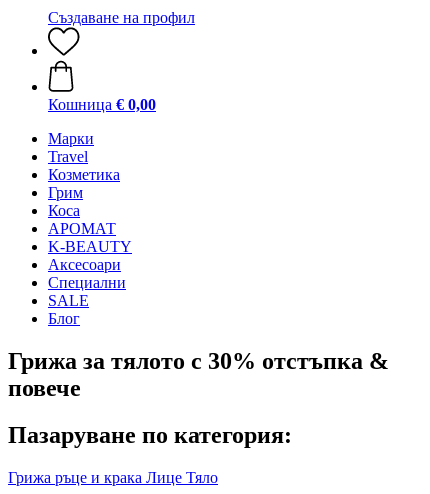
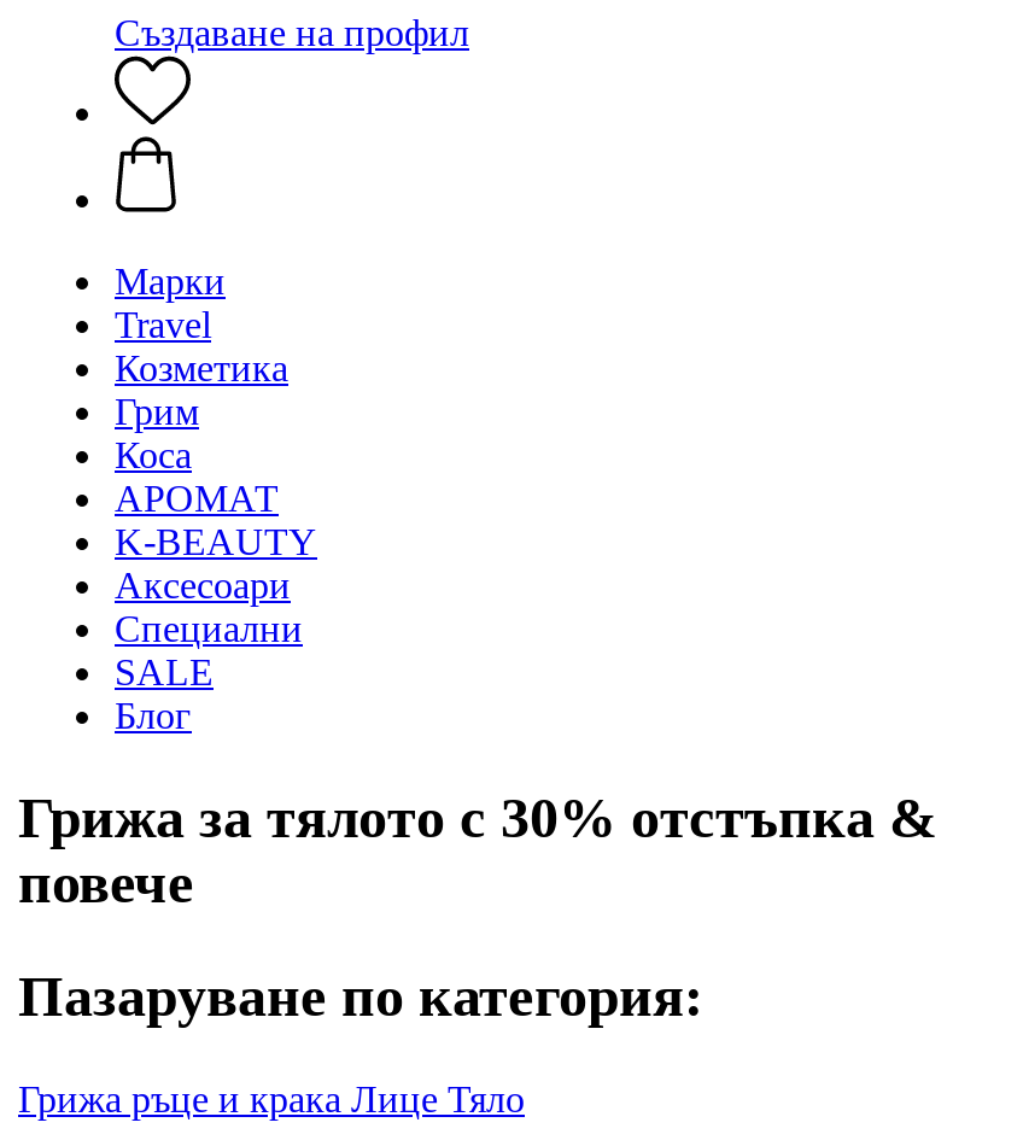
[48,96,156,113] Кошница € 0,00 -> none

